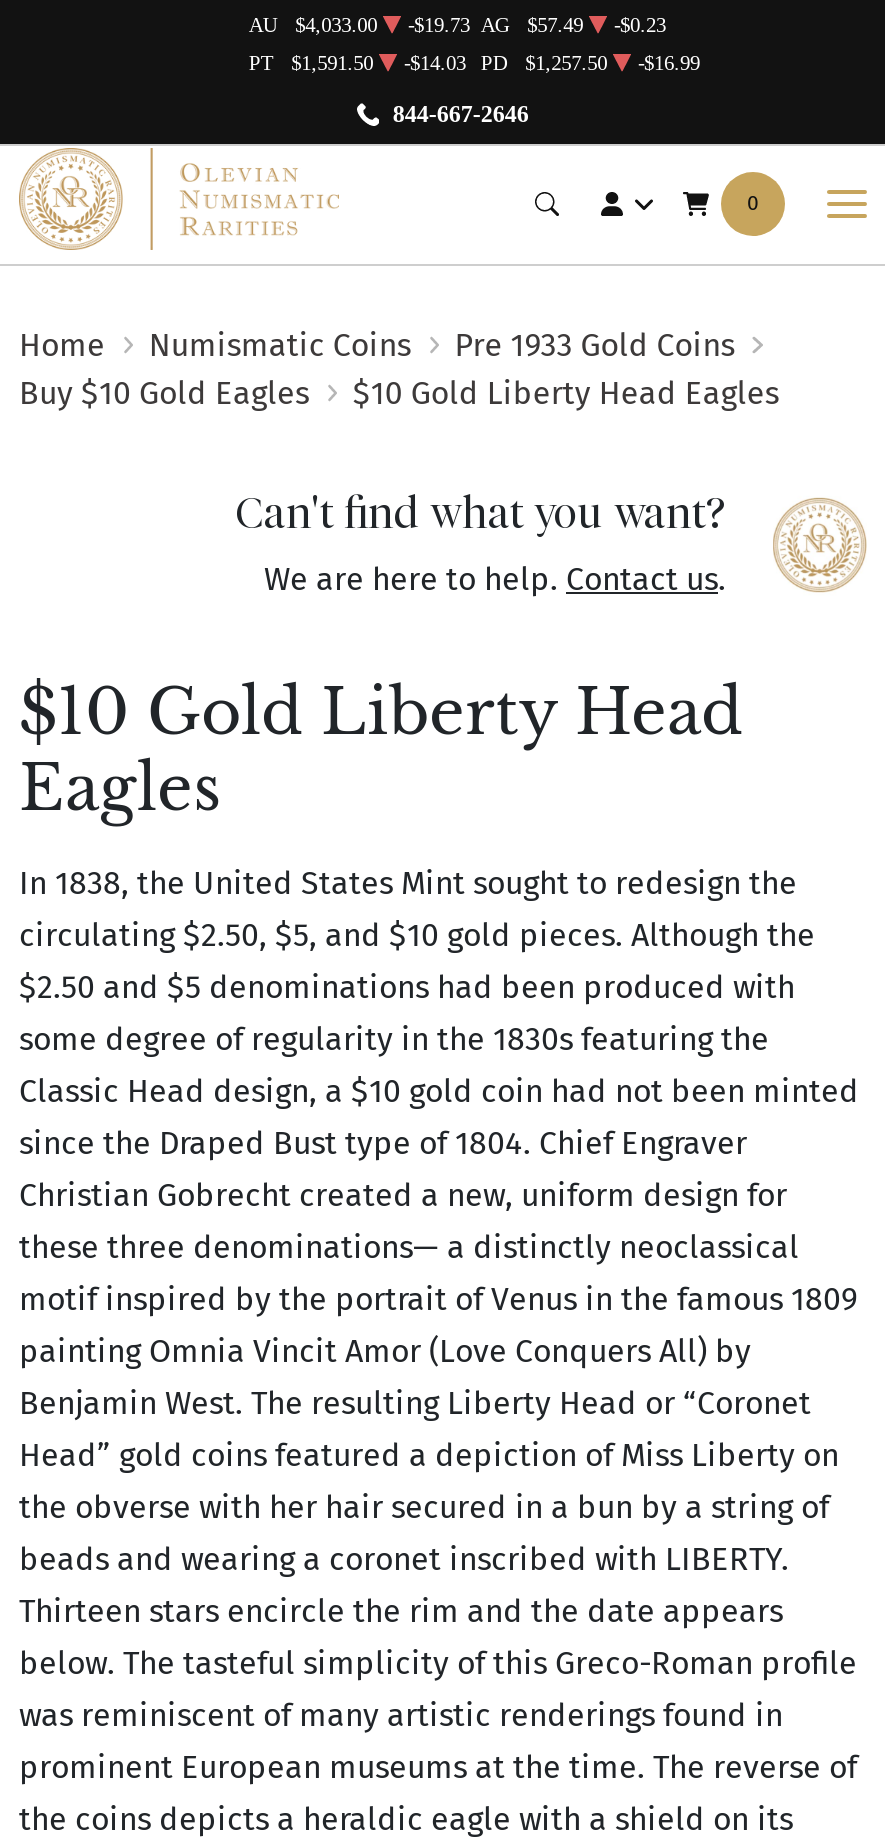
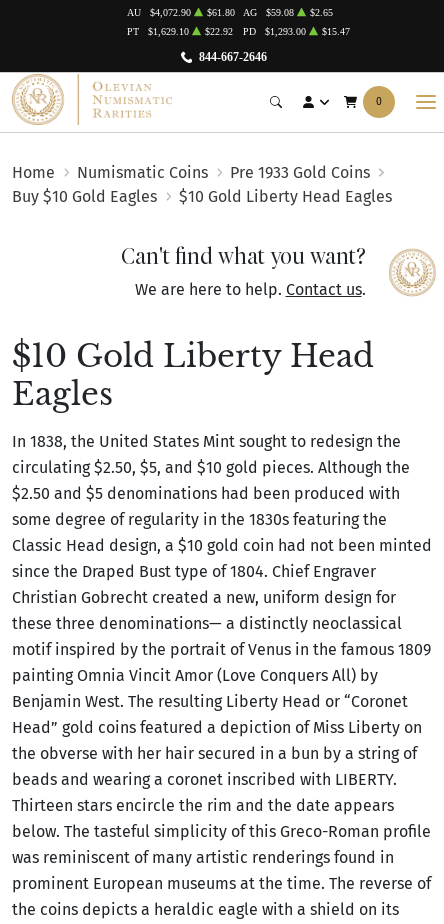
[295,14,666,36] $4,033.00 | -$19.73 AG | $57.49 | -$0.23 -> [150,7,332,18] $4,072.90 | $61.80 | AG | $59.08 | $2.65
[291,52,373,74] $1,591.50 -> [148,26,189,37] $1,629.10
[404,52,466,74] -$14.03 -> [204,26,232,37] $22.92
[525,52,607,74] $1,257.50 -> [265,26,306,37] $1,293.00
[638,52,700,74] -$16.99 -> [321,26,349,37] $15.47

